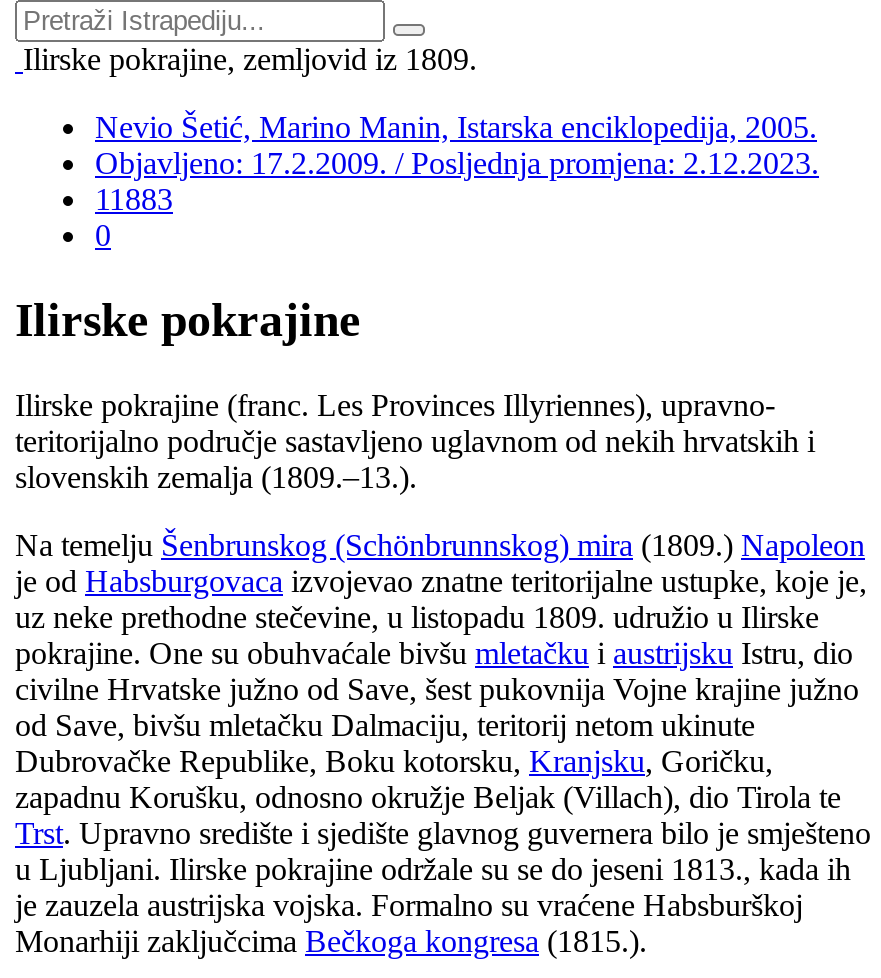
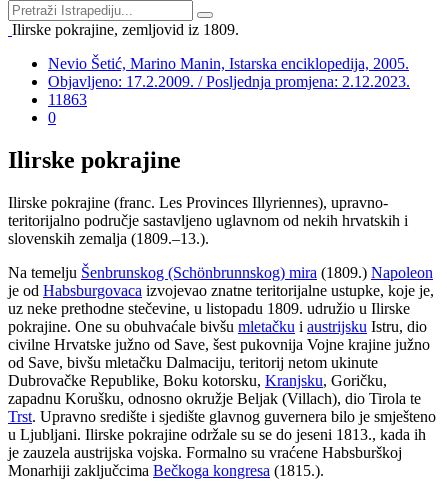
[95,182,173,216] 11883 -> [48,91,87,108] 11863

